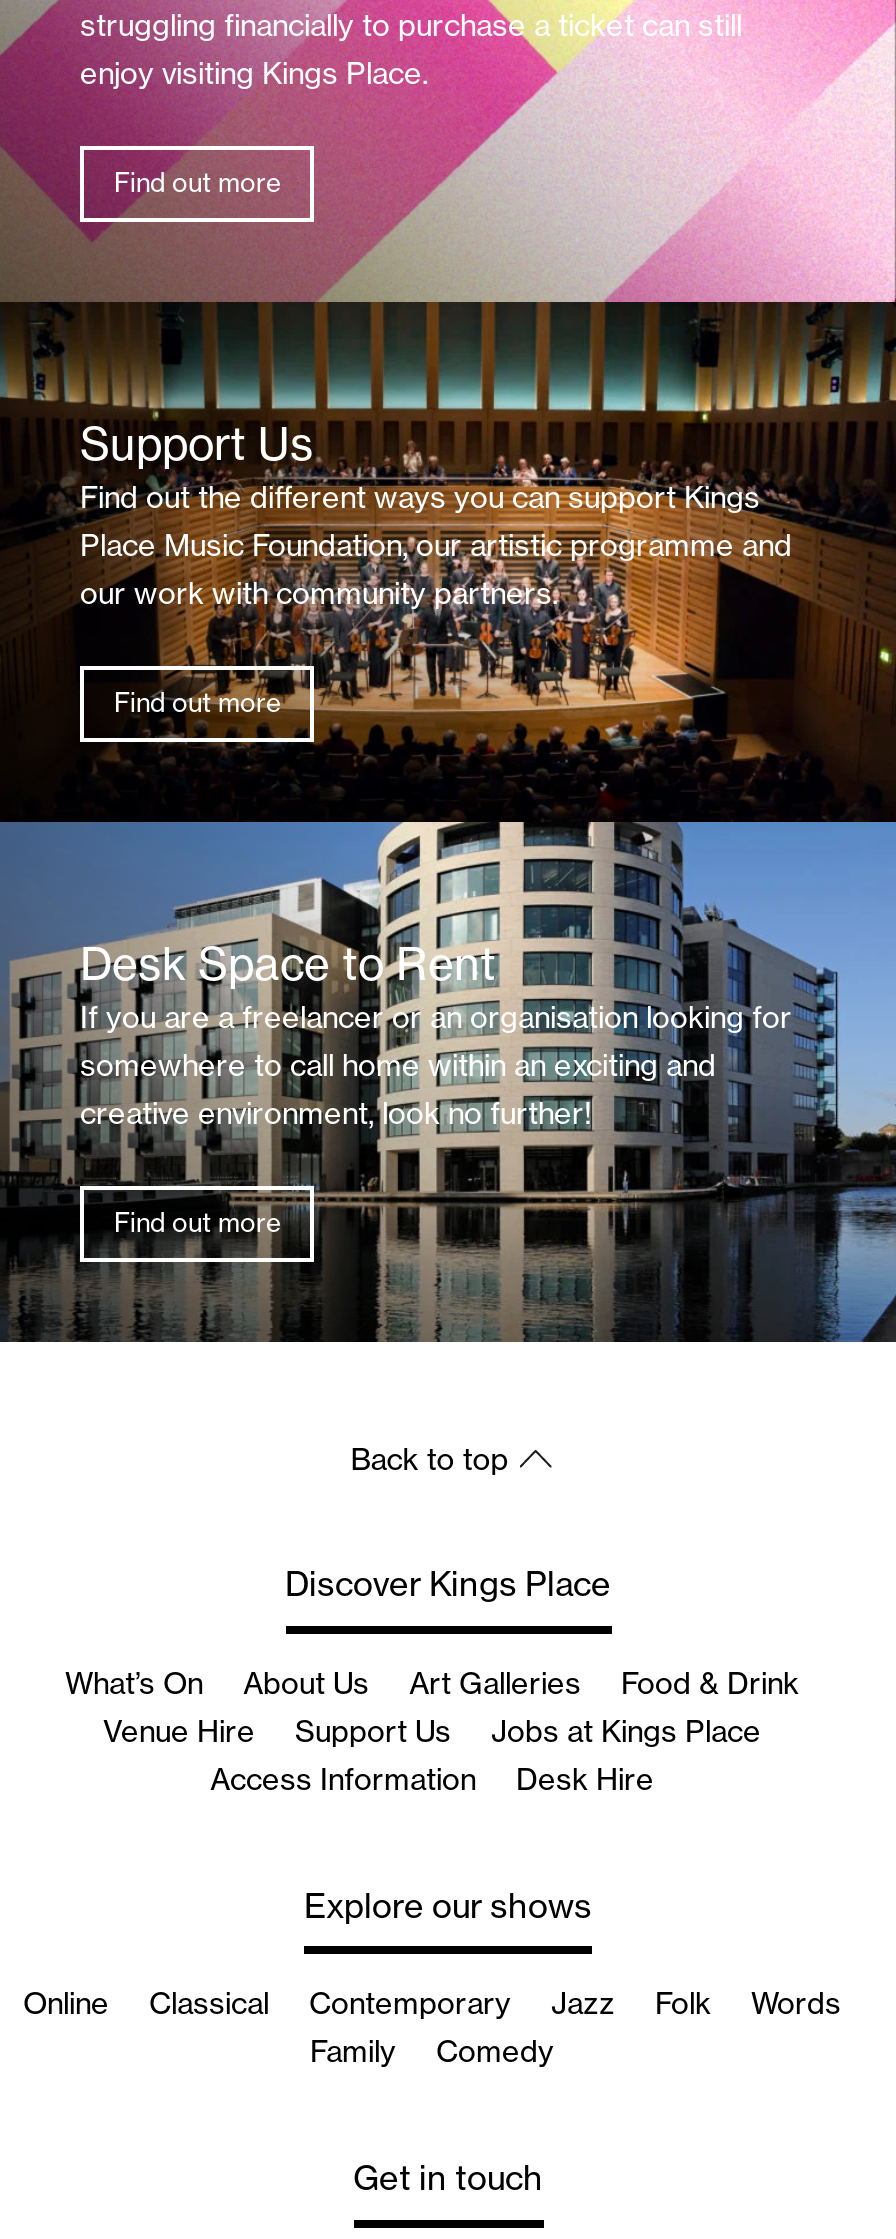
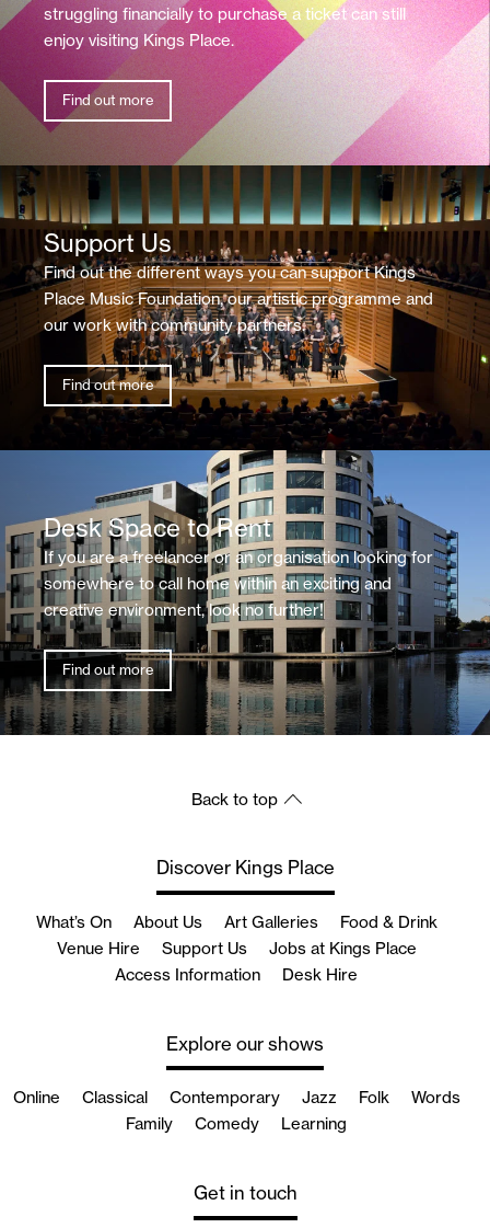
none -> [281,1113,347,1134] Learning

